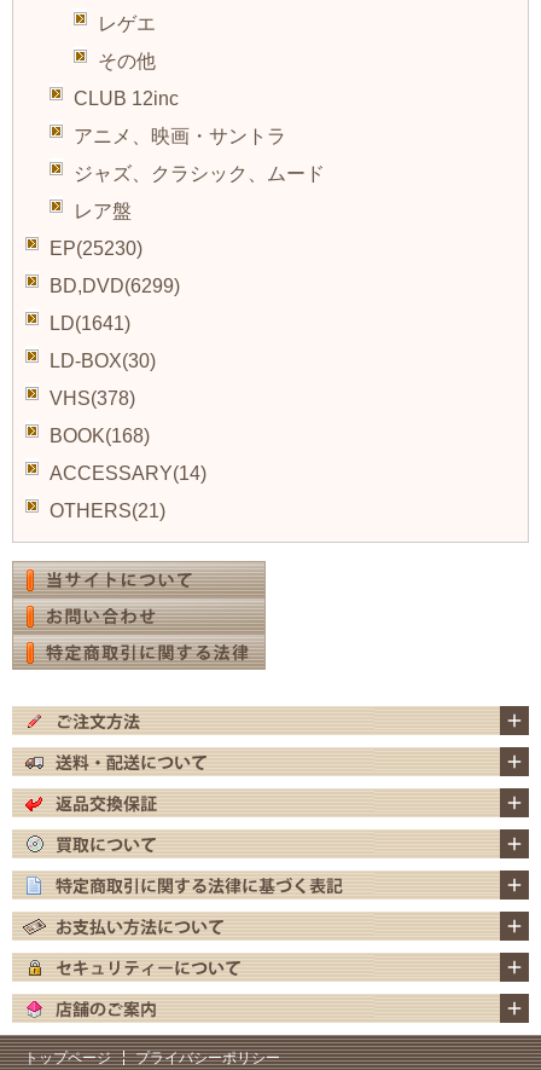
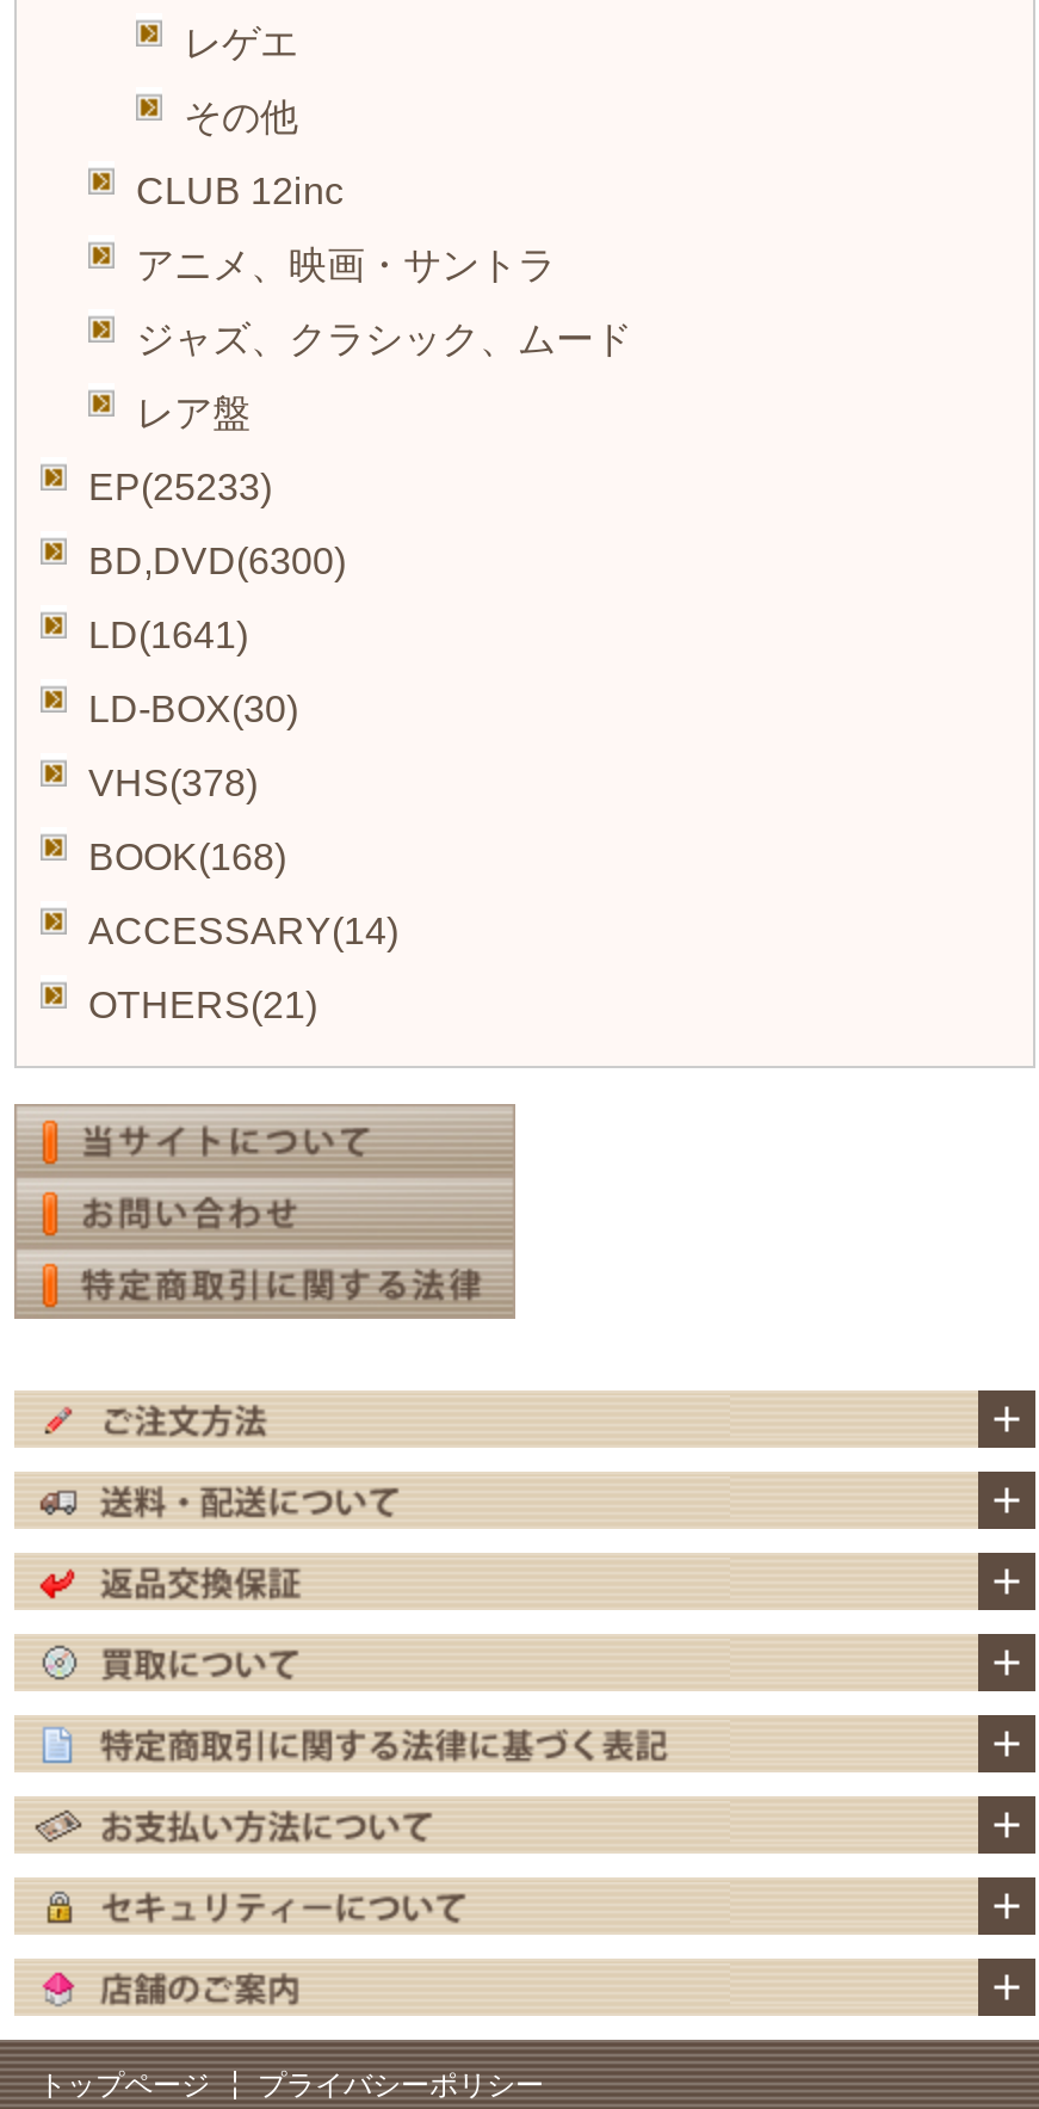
[50,238,142,258] EP(25230) -> [88,466,272,507] EP(25233)
[50,275,180,296] BD,DVD(6299) -> [88,540,346,581] BD,DVD(6300)

